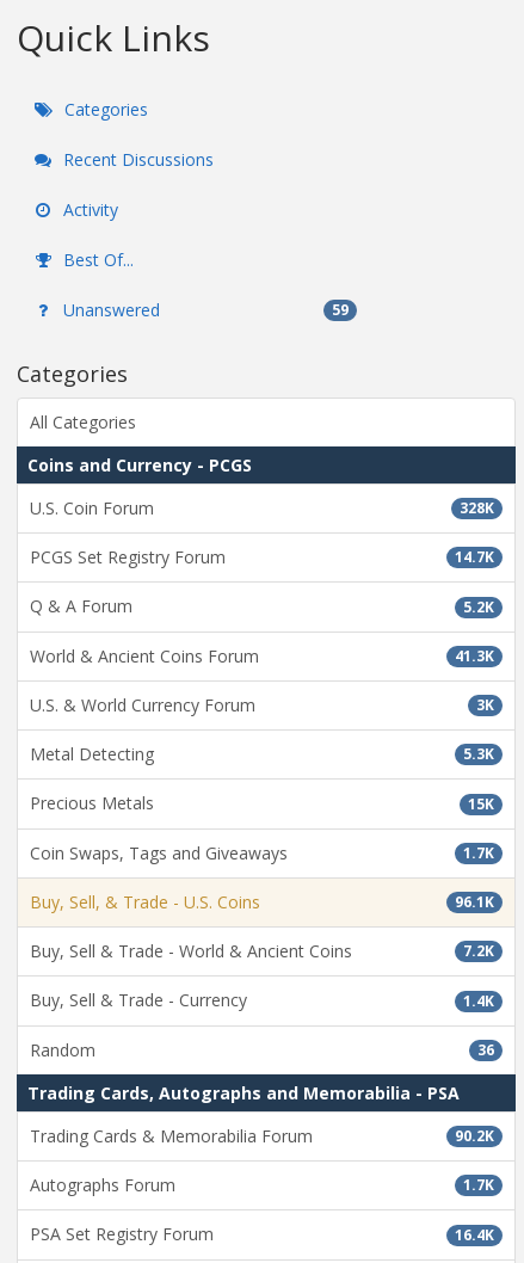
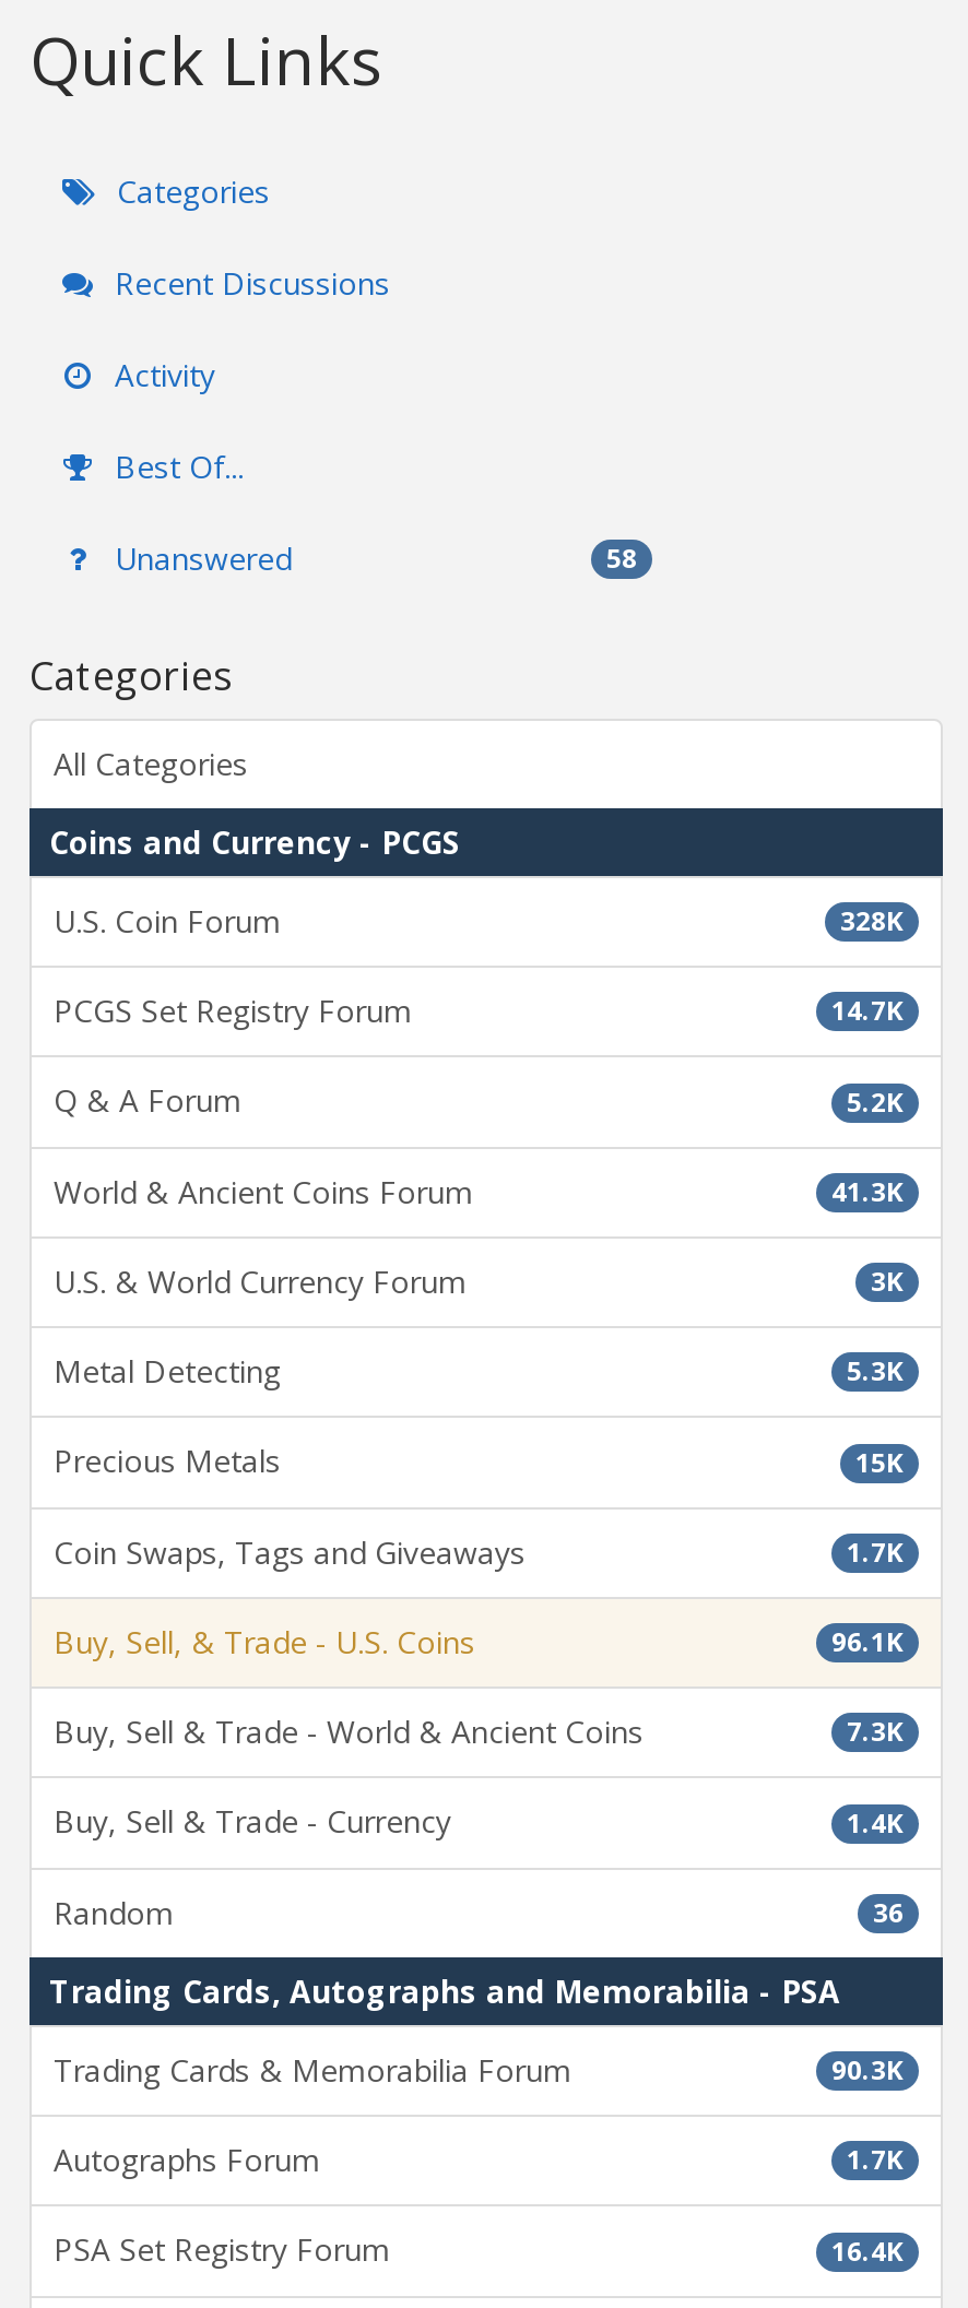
[332,299,349,320] 59 -> [606,539,637,576] 58
[463,941,494,961] 7.2K -> [847,1713,904,1750] 7.3K
[455,1126,494,1146] 90.2K -> [831,2051,904,2088] 90.3K

